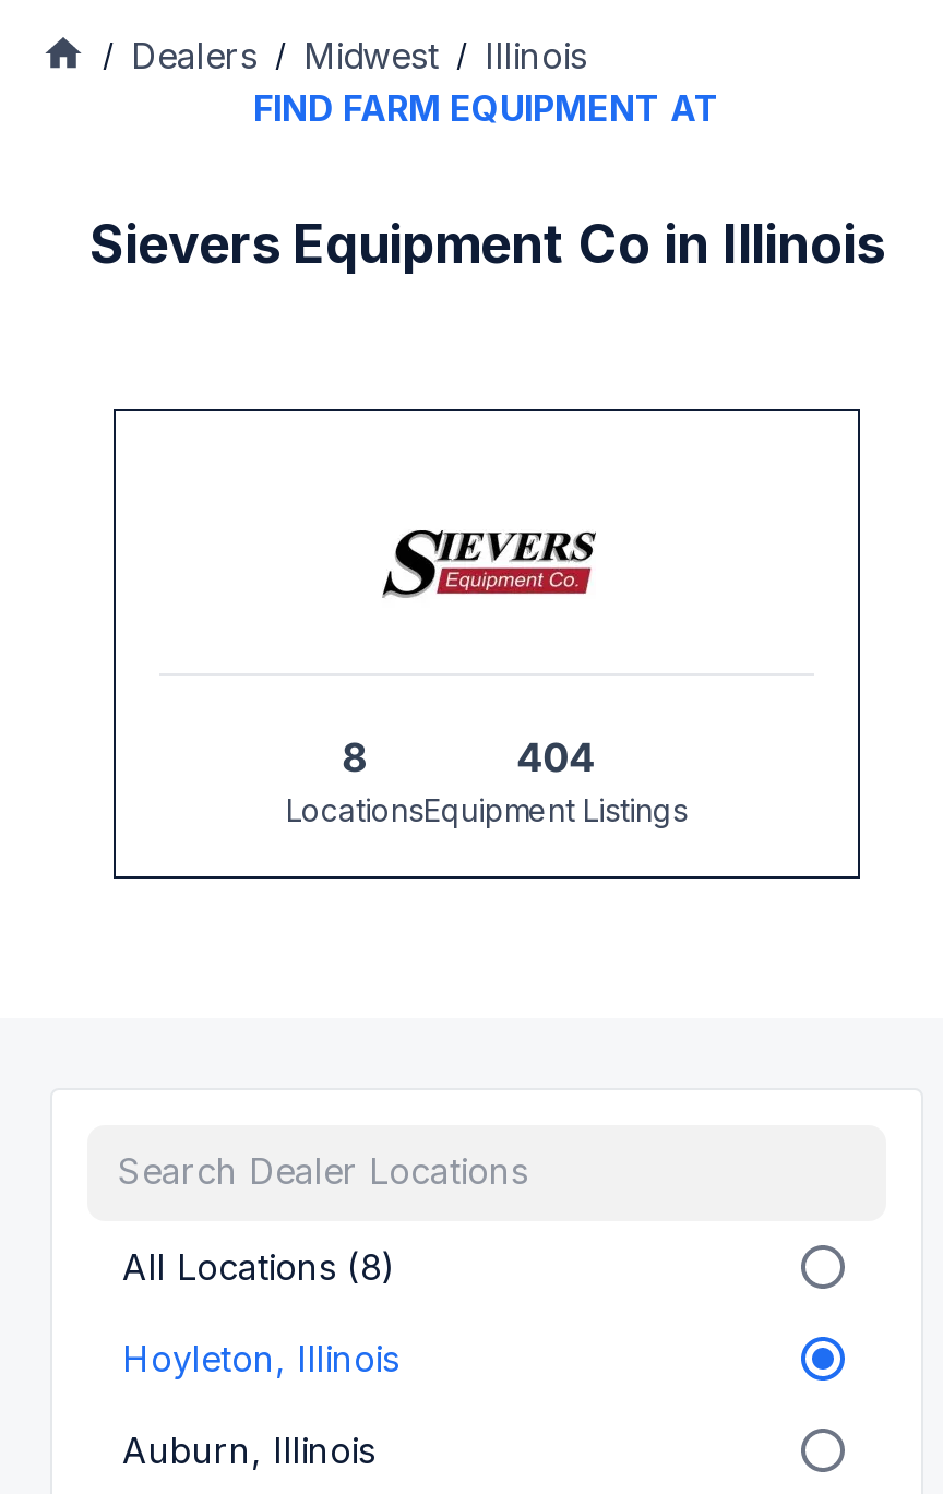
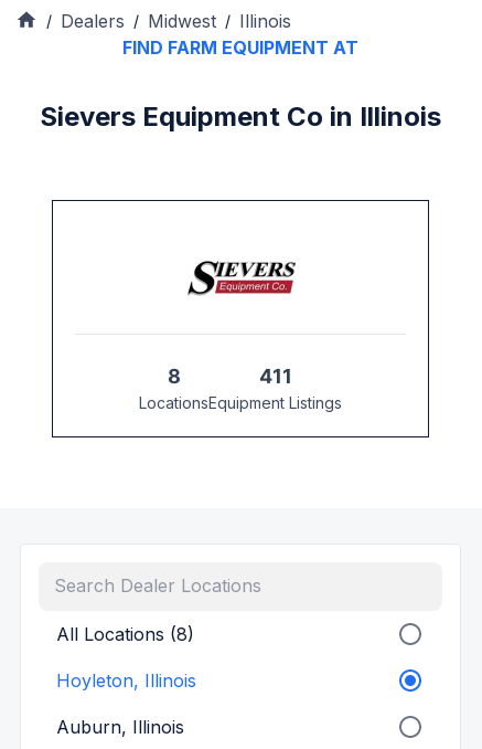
[516,735,595,781] 404 -> [259,365,292,388] 411

